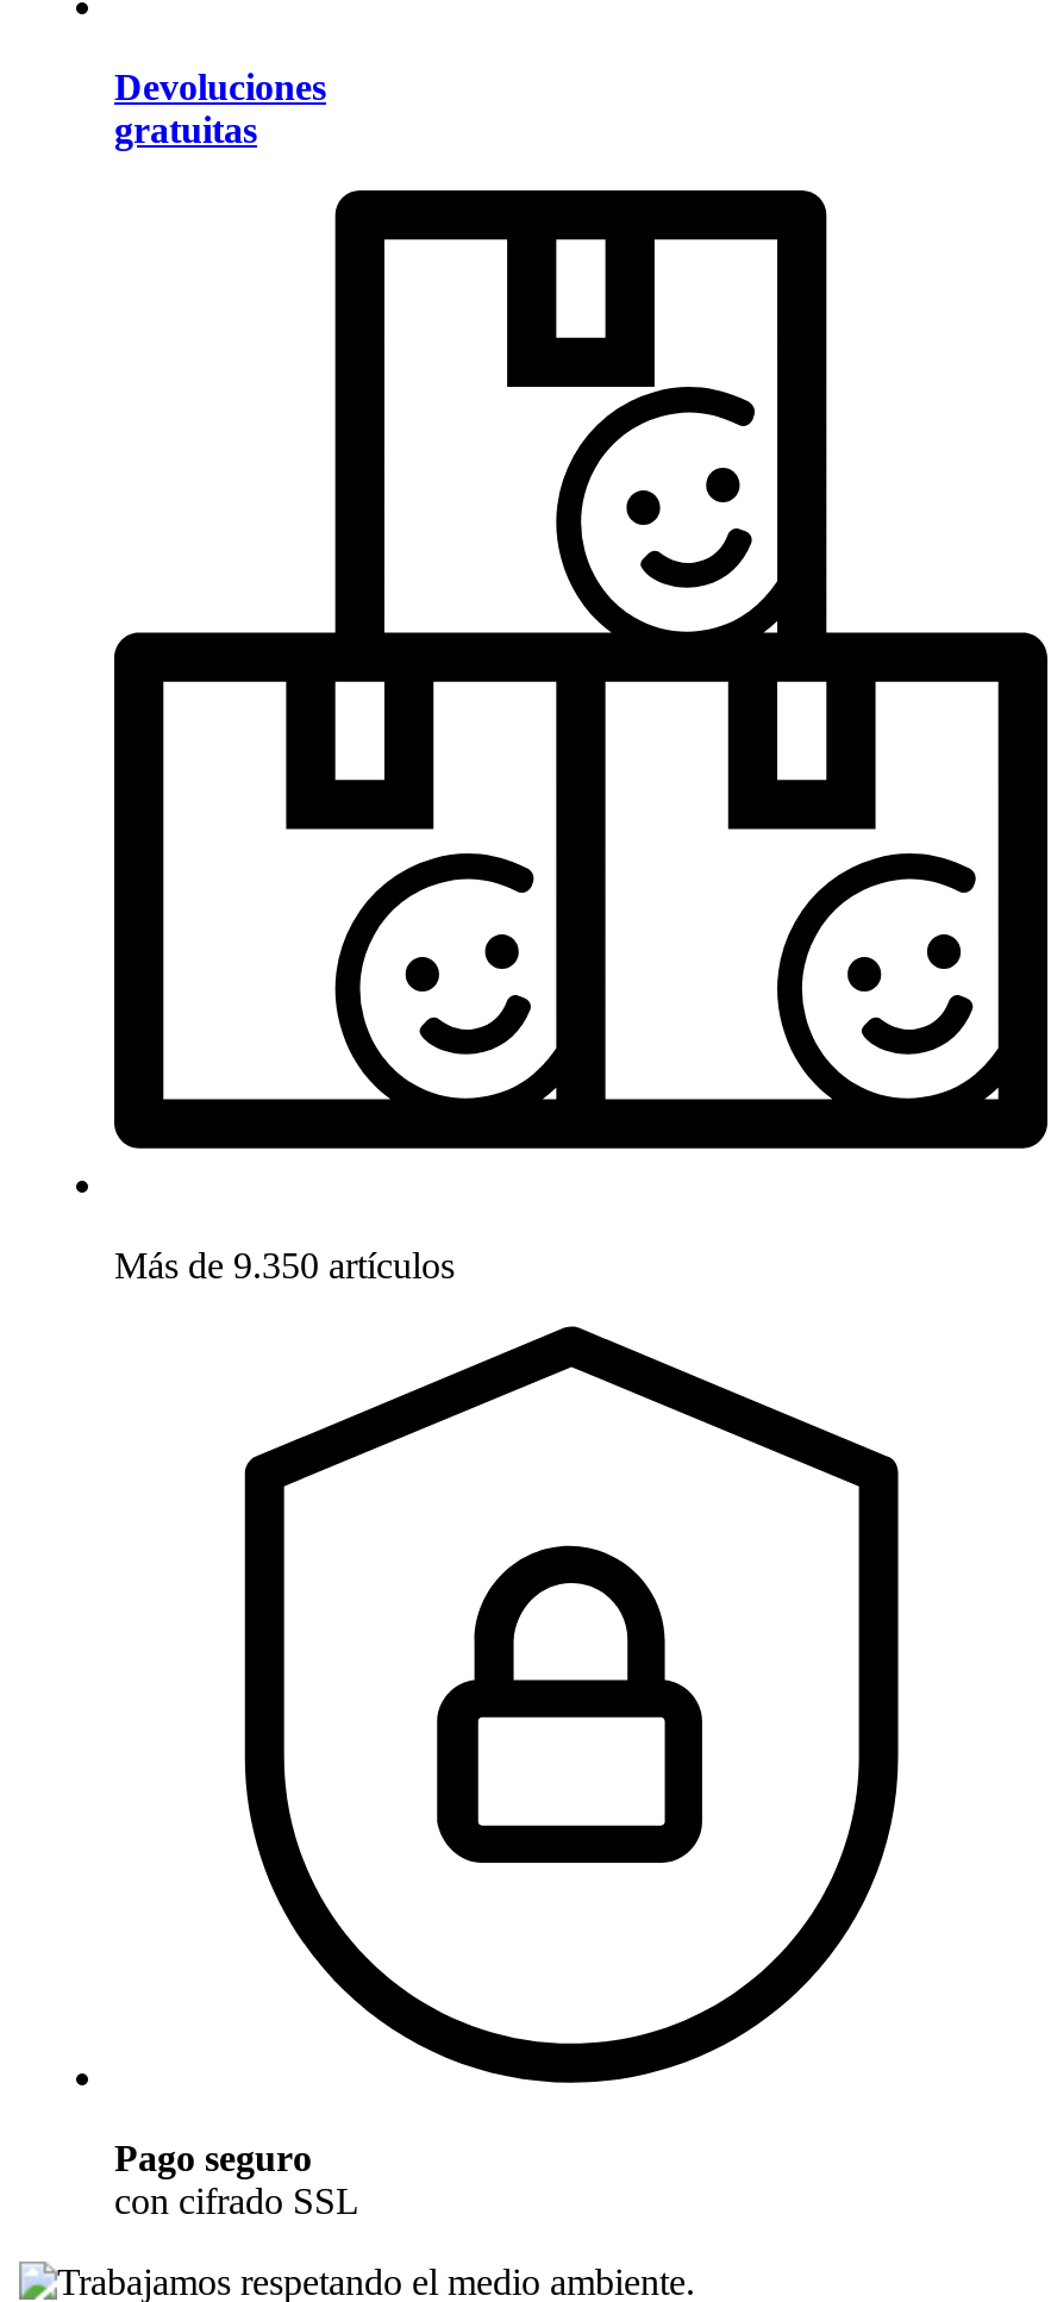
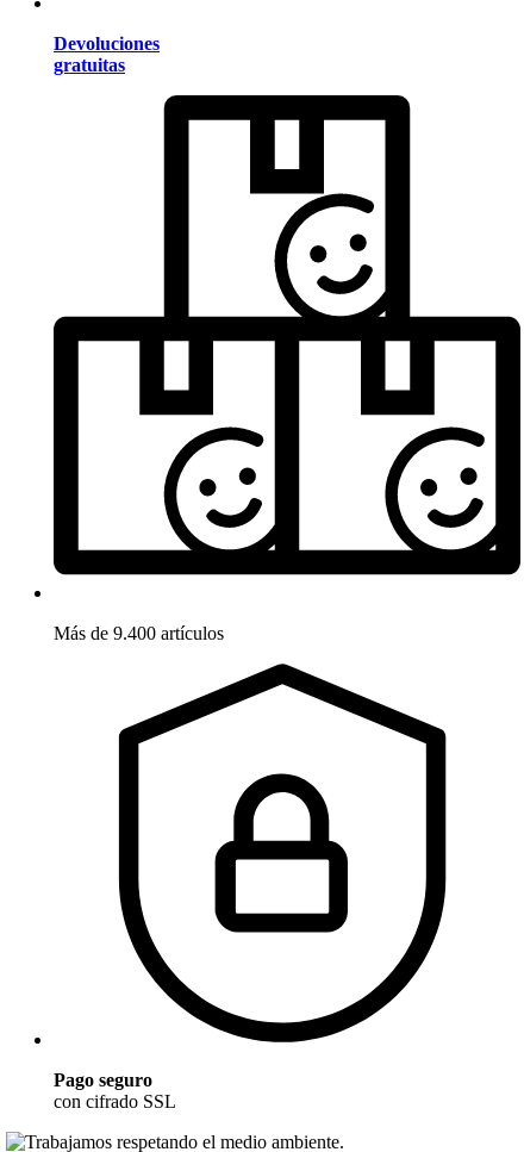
[114,1245,455,1286] Más de 9.350 artículos -> [54,623,224,643] Más de 9.400 artículos

